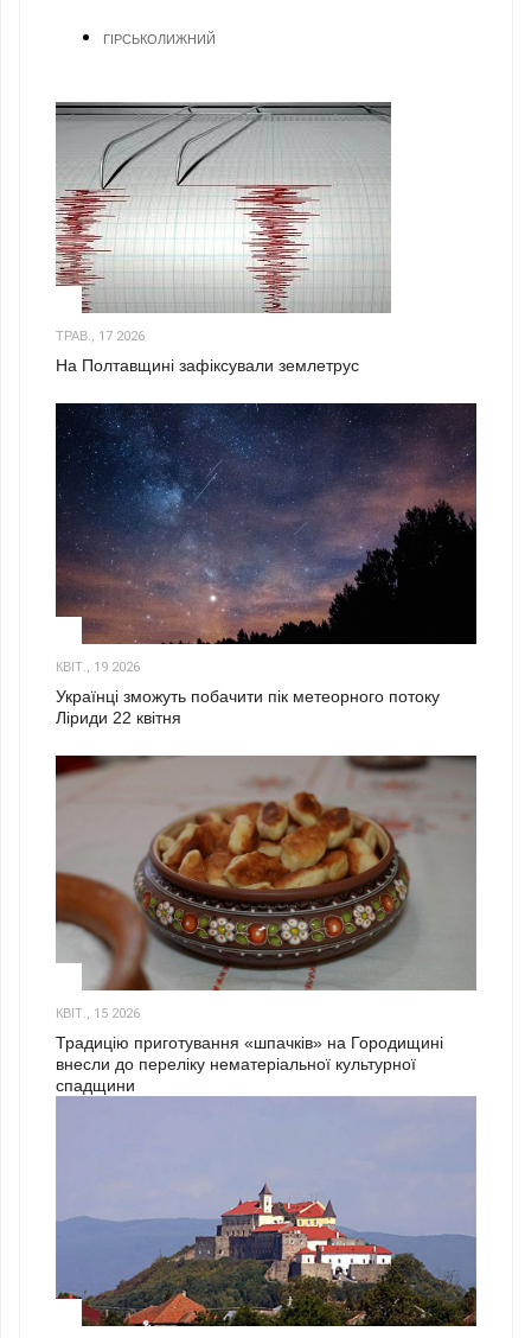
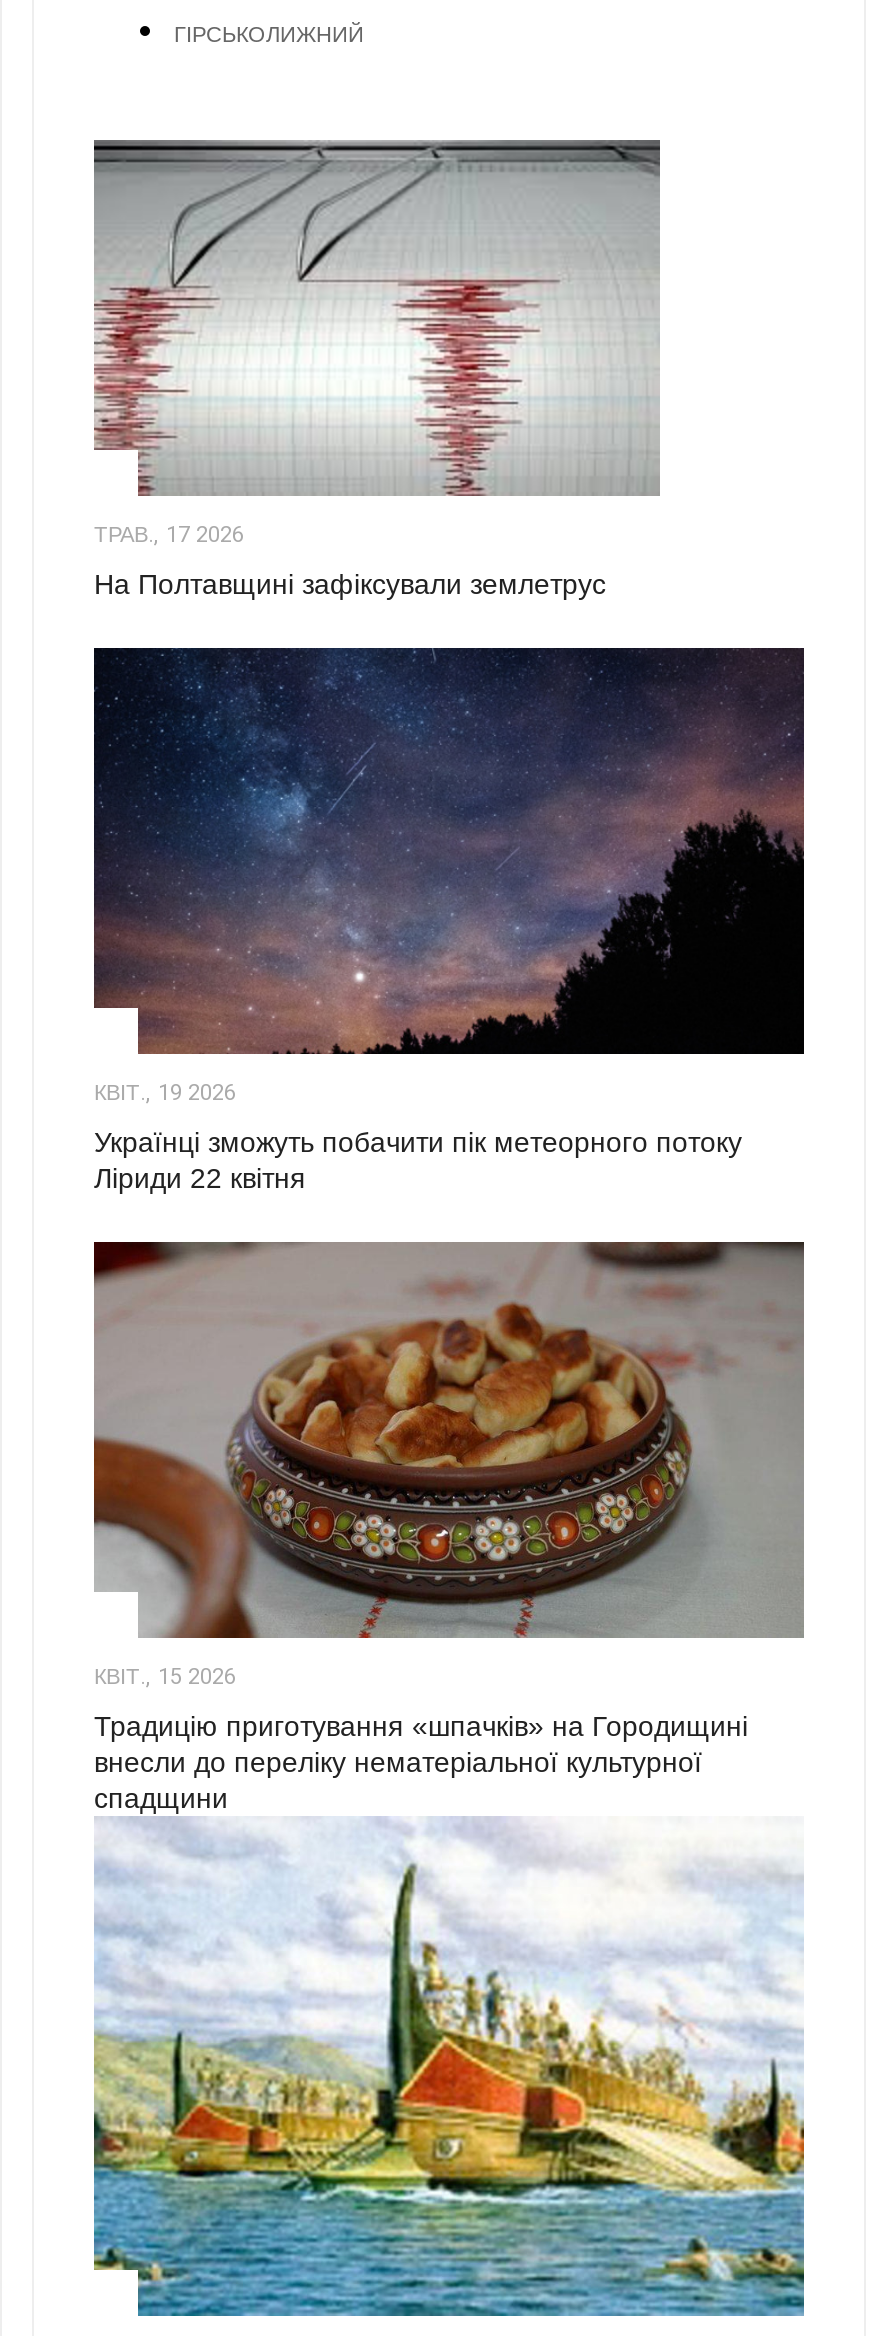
[56,1096,478,1327] [image] -> [92,1820,806,2318] [image]

